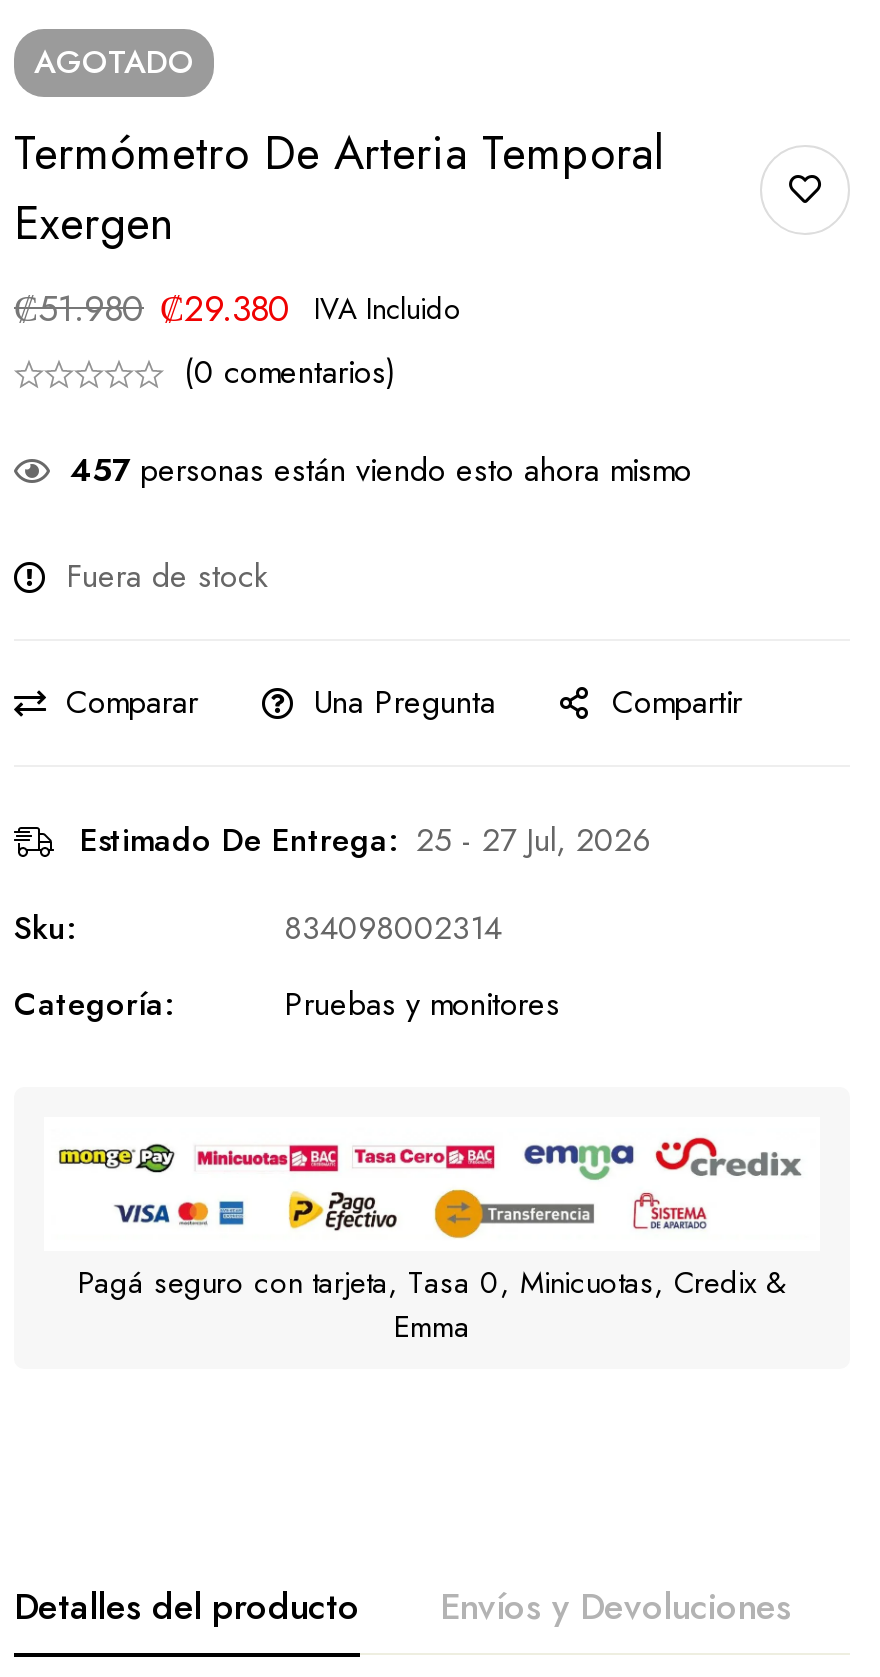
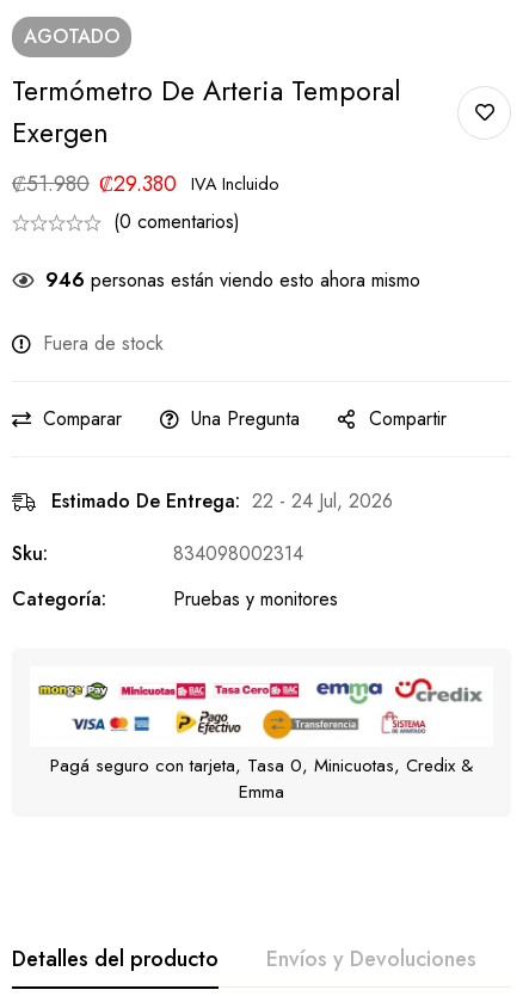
[70,447,692,493] 457 personas están viendo esto ahora mismo -> [45,266,420,294] 946 personas están viendo esto ahora mismo
[80,817,650,863] Estimado De Entrega: 25 - 27 Jul, 2026 -> [51,487,393,515] Estimado De Entrega: 22 - 24 Jul, 2026

